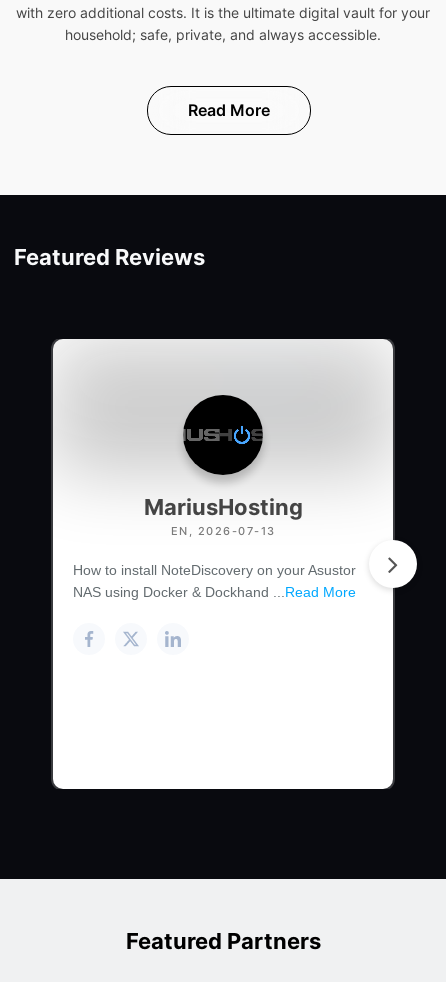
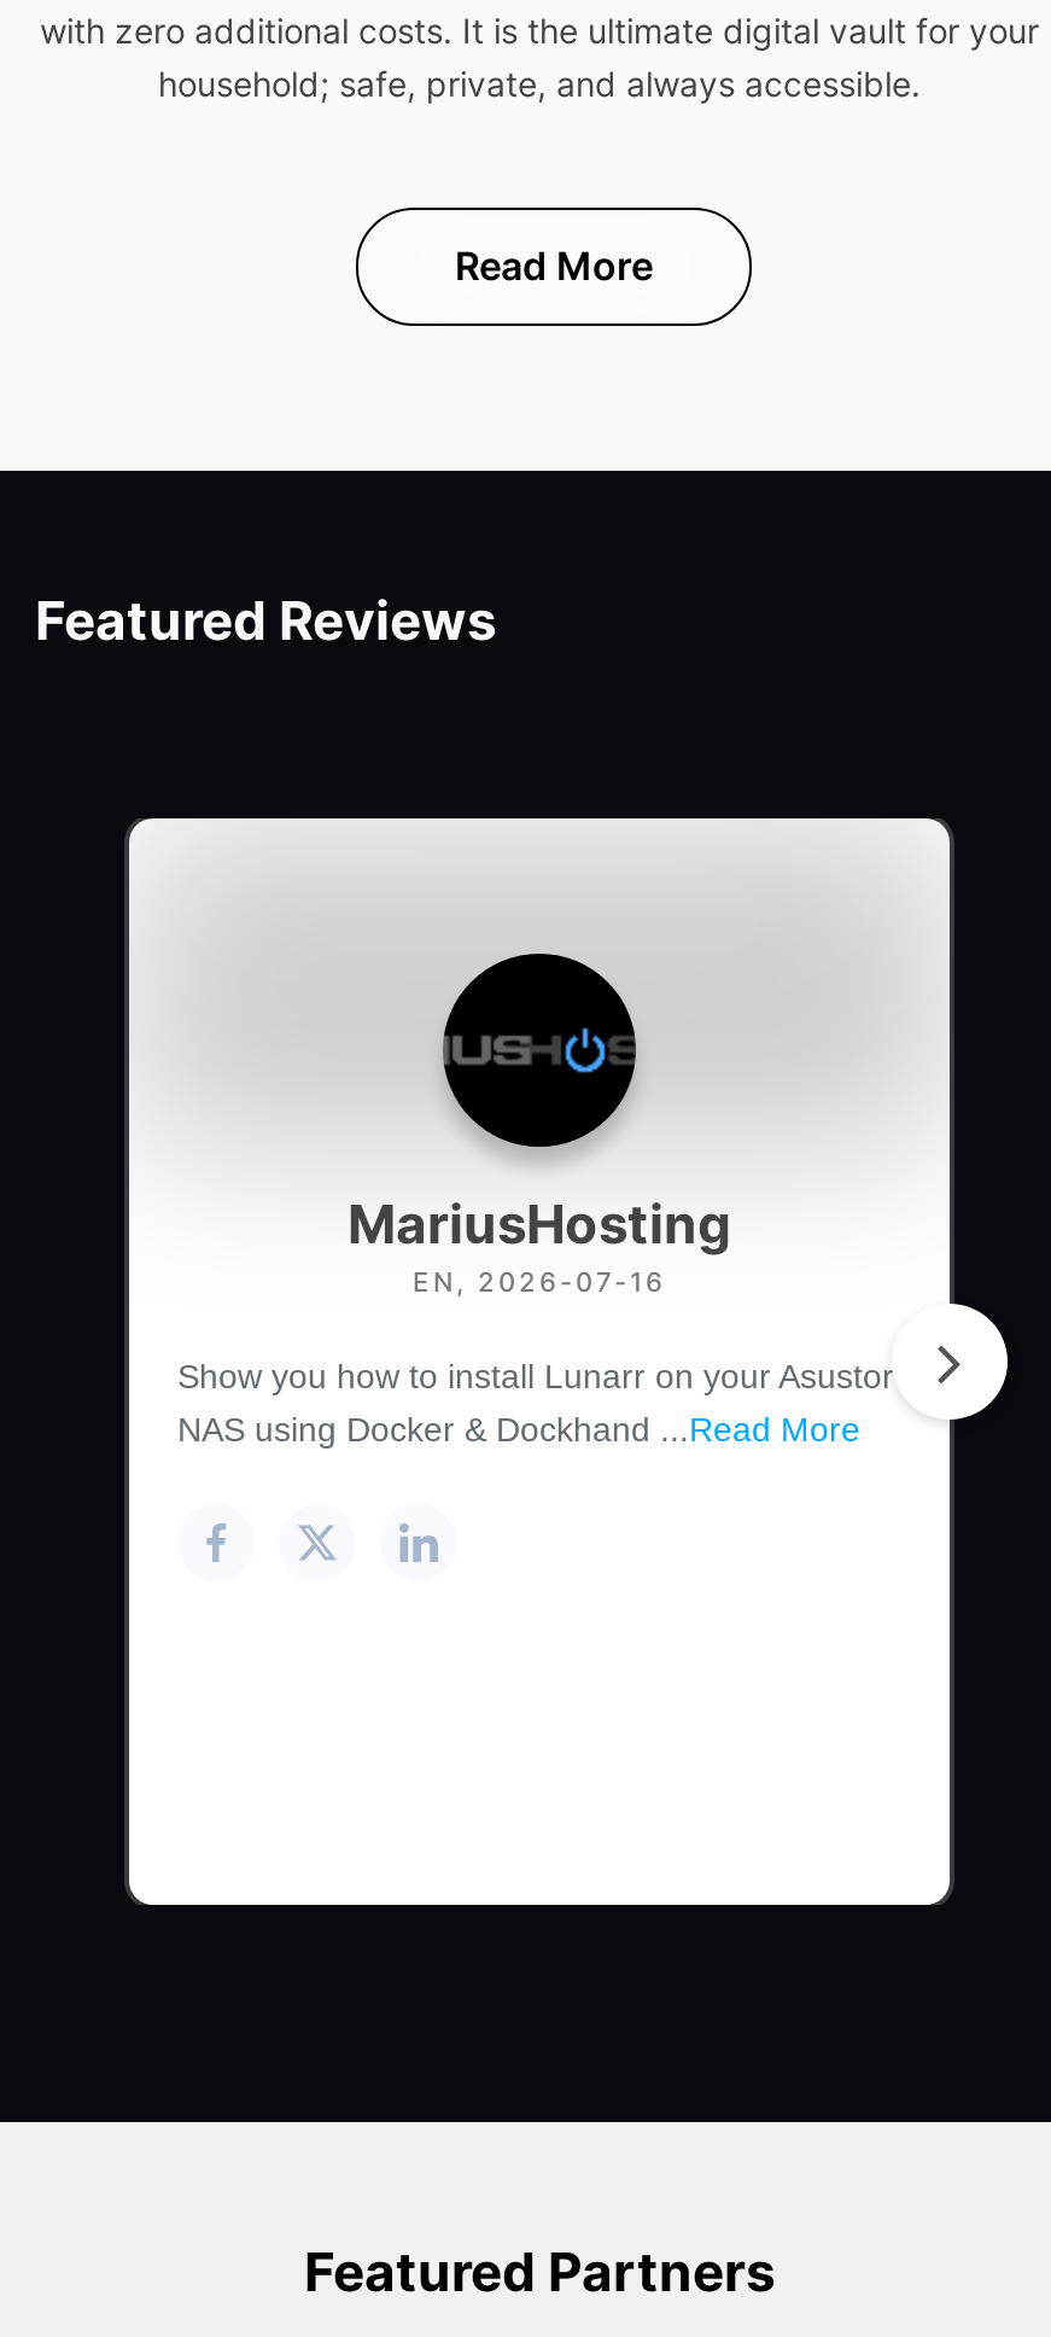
[170,524,275,538] EN, 2026-07-13 -> [413,1265,666,1299] EN, 2026-07-16
[73,562,356,578] How to install NoteDiscovery on your Asustor -> [177,1357,894,1396] Show you how to install Lunarr on your Asustor

